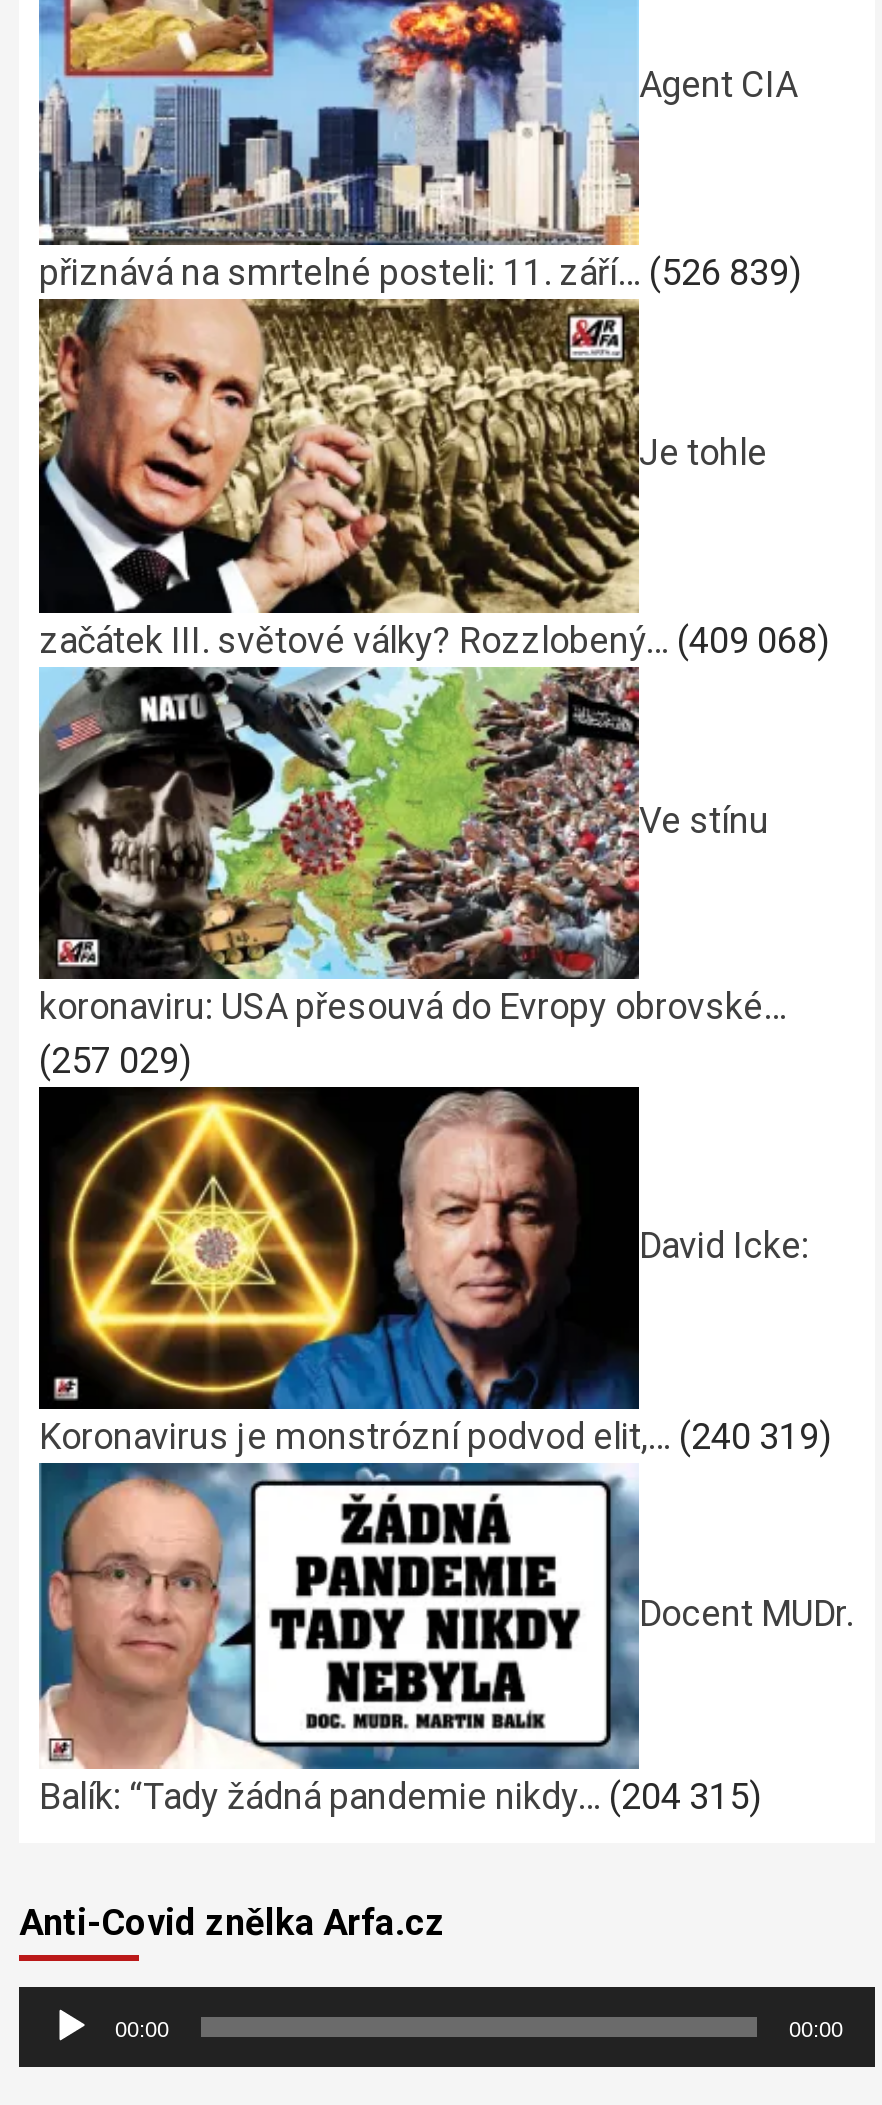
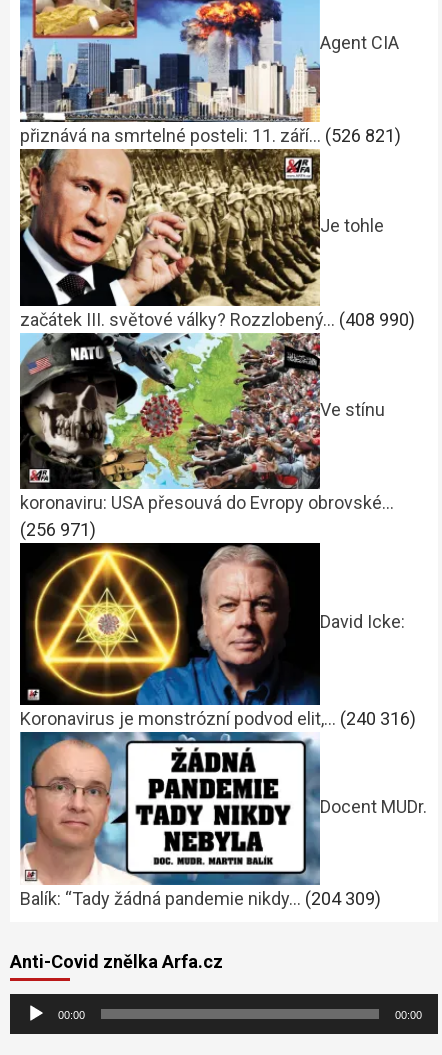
[39,251,801,293] přiznává na smrtelné posteli: 11. září… (526 839) -> [20,125,401,146] přiznává na smrtelné posteli: 11. září… (526 821)
[39,618,829,660] začátek III. světové války? Rozzlobený… (409 068) -> [20,309,415,330] začátek III. světové války? Rozzlobený… (408 990)
[39,1039,191,1081] (257 029) -> [20,519,96,540] (256 971)
[39,1415,831,1457] Koronavirus je monstrózní podvod elit,… (240 319) -> [20,708,416,729] Koronavirus je monstrózní podvod elit,… (240 316)
[39,1775,761,1817] Balík: “Tady žádná pandemie nikdy… (204 315) -> [20,888,381,909] Balík: “Tady žádná pandemie nikdy… (204 309)

